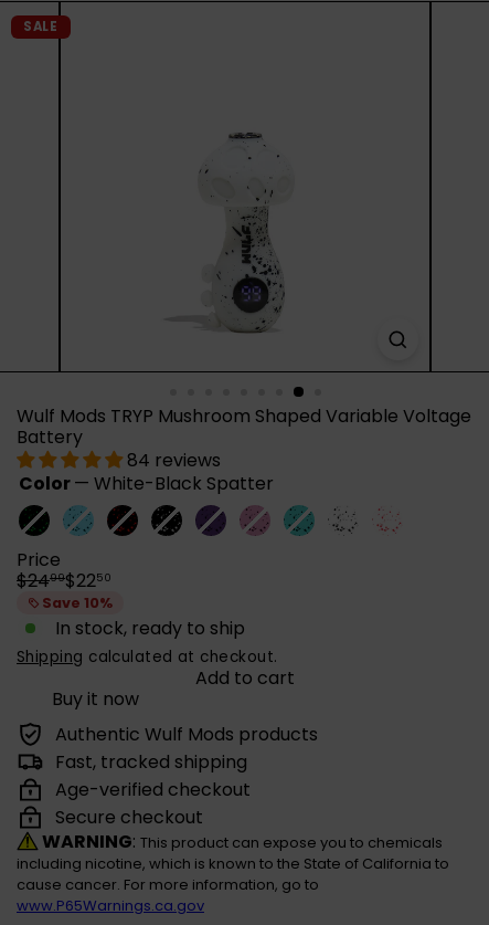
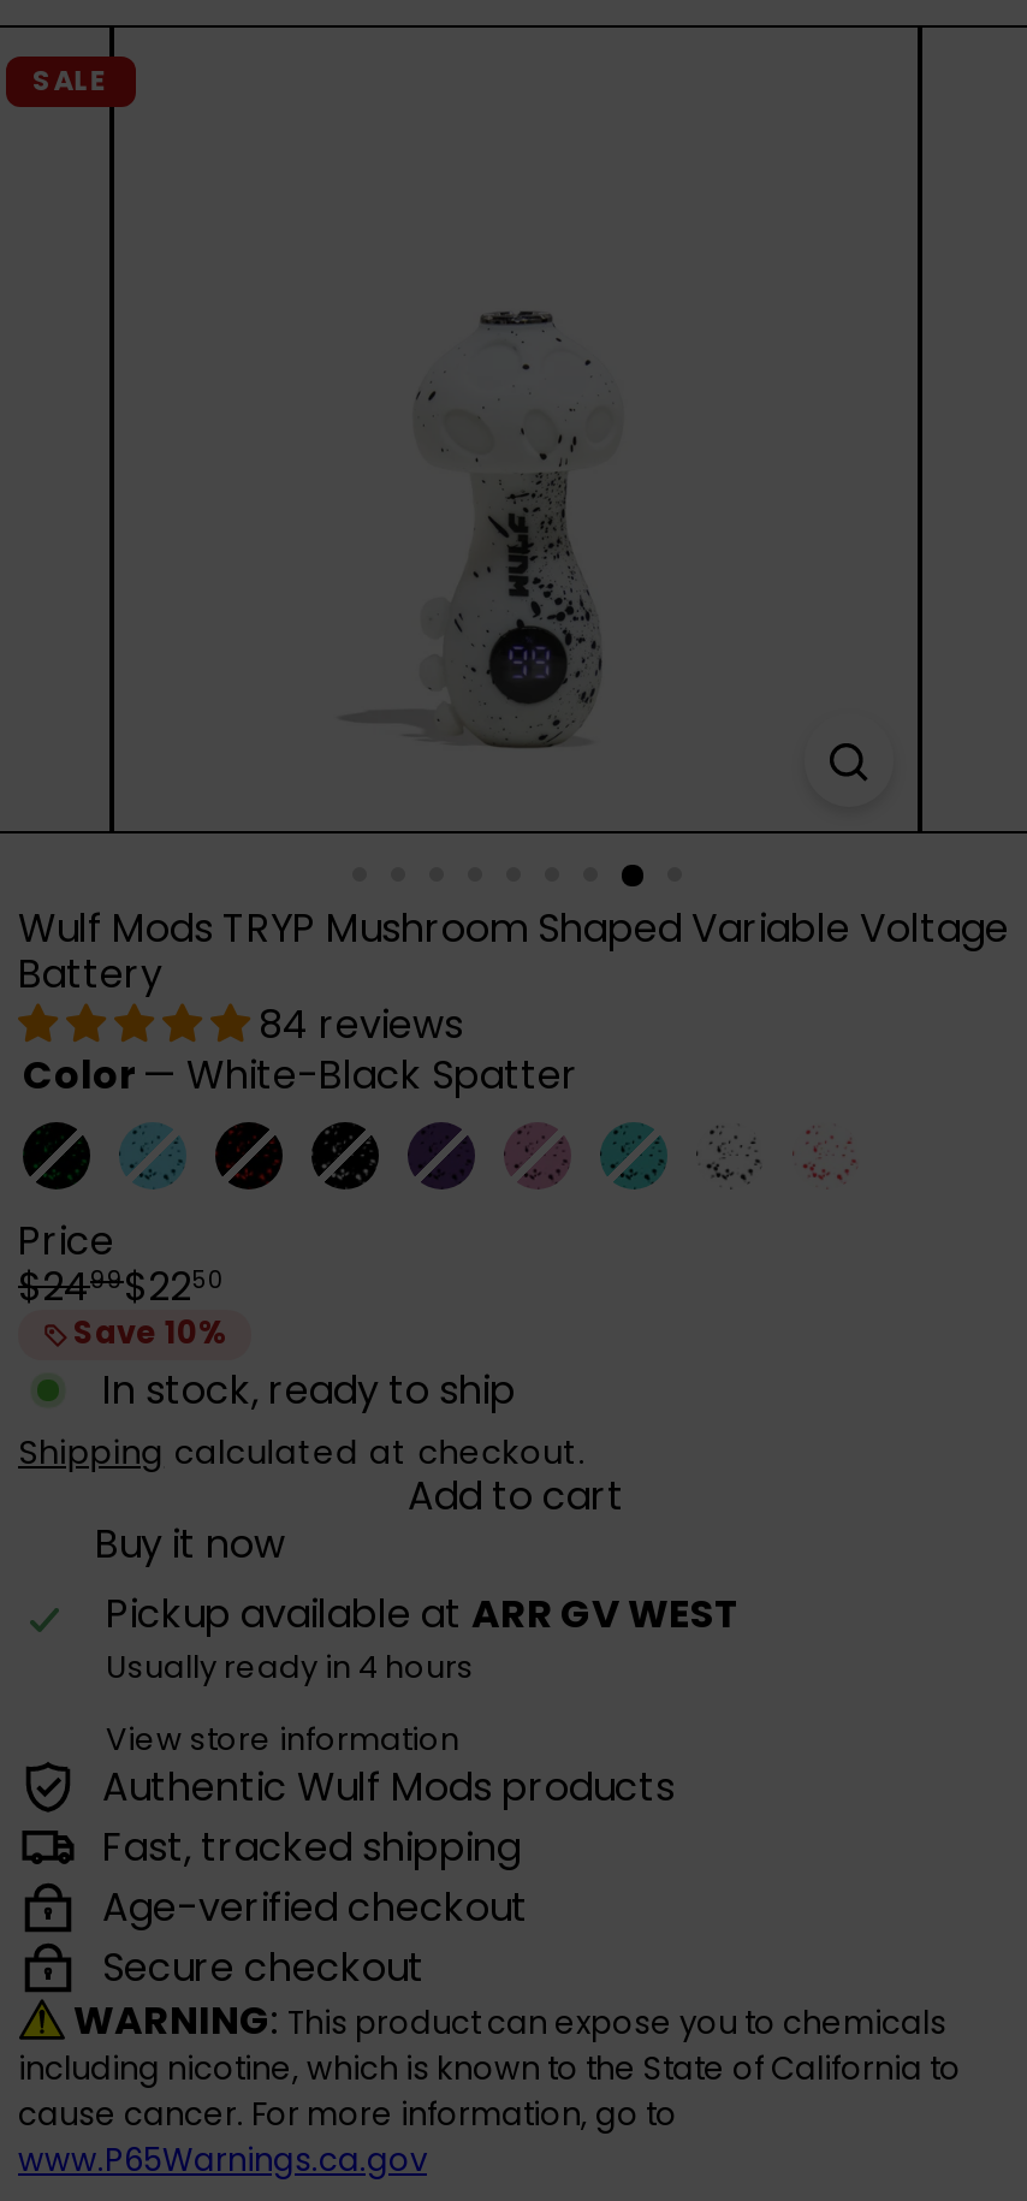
none -> [106,1586,741,1759] Pickup available at ARR GV WEST | Usually ready in 4 hours | View store information

